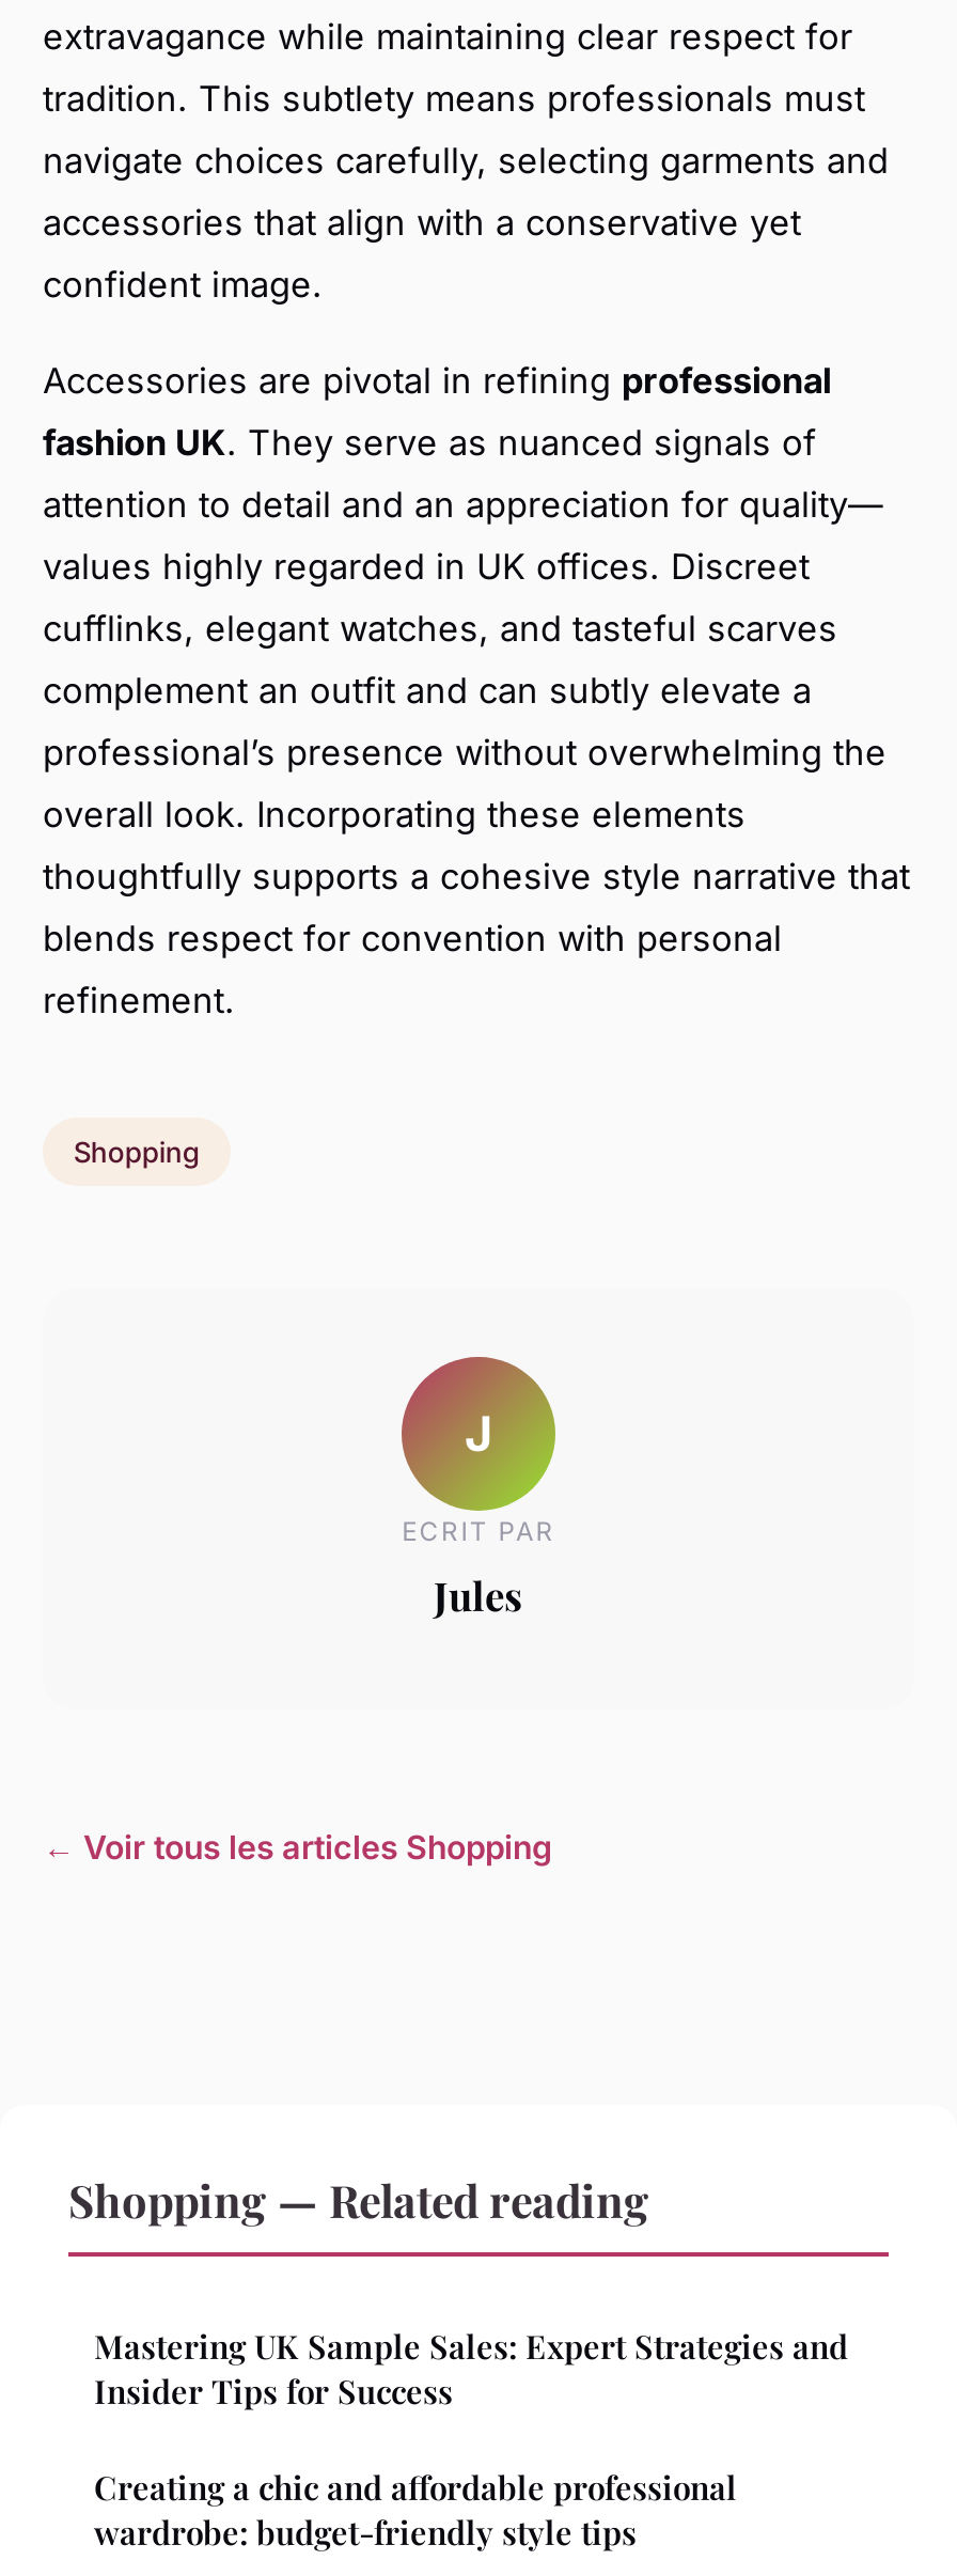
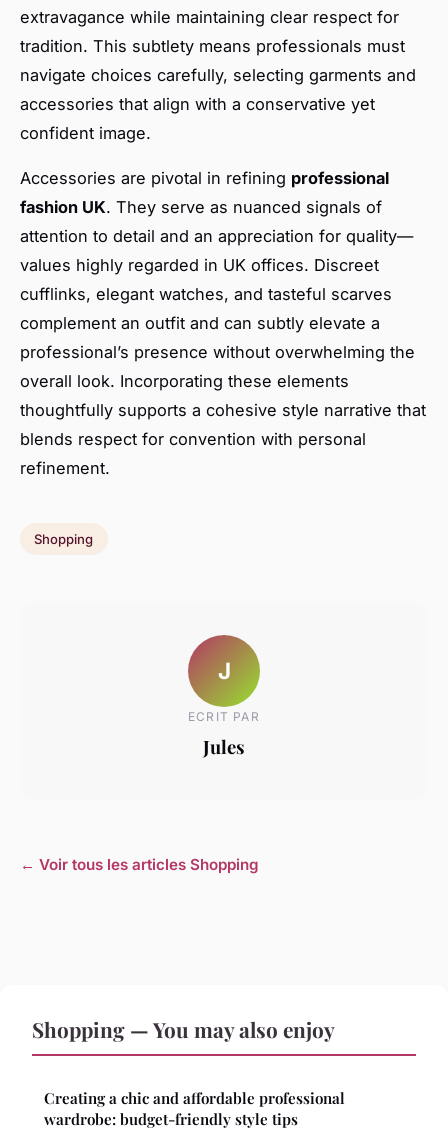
[68,2169,848,2412] Shopping — Related reading | Mastering UK Sample Sales: Expert Strategies and | Insider Tips for Success -> [32,1015,335,1043] Shopping — You may also enjoy

